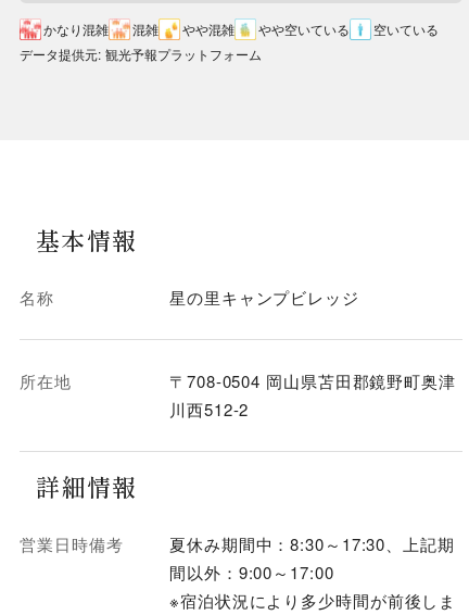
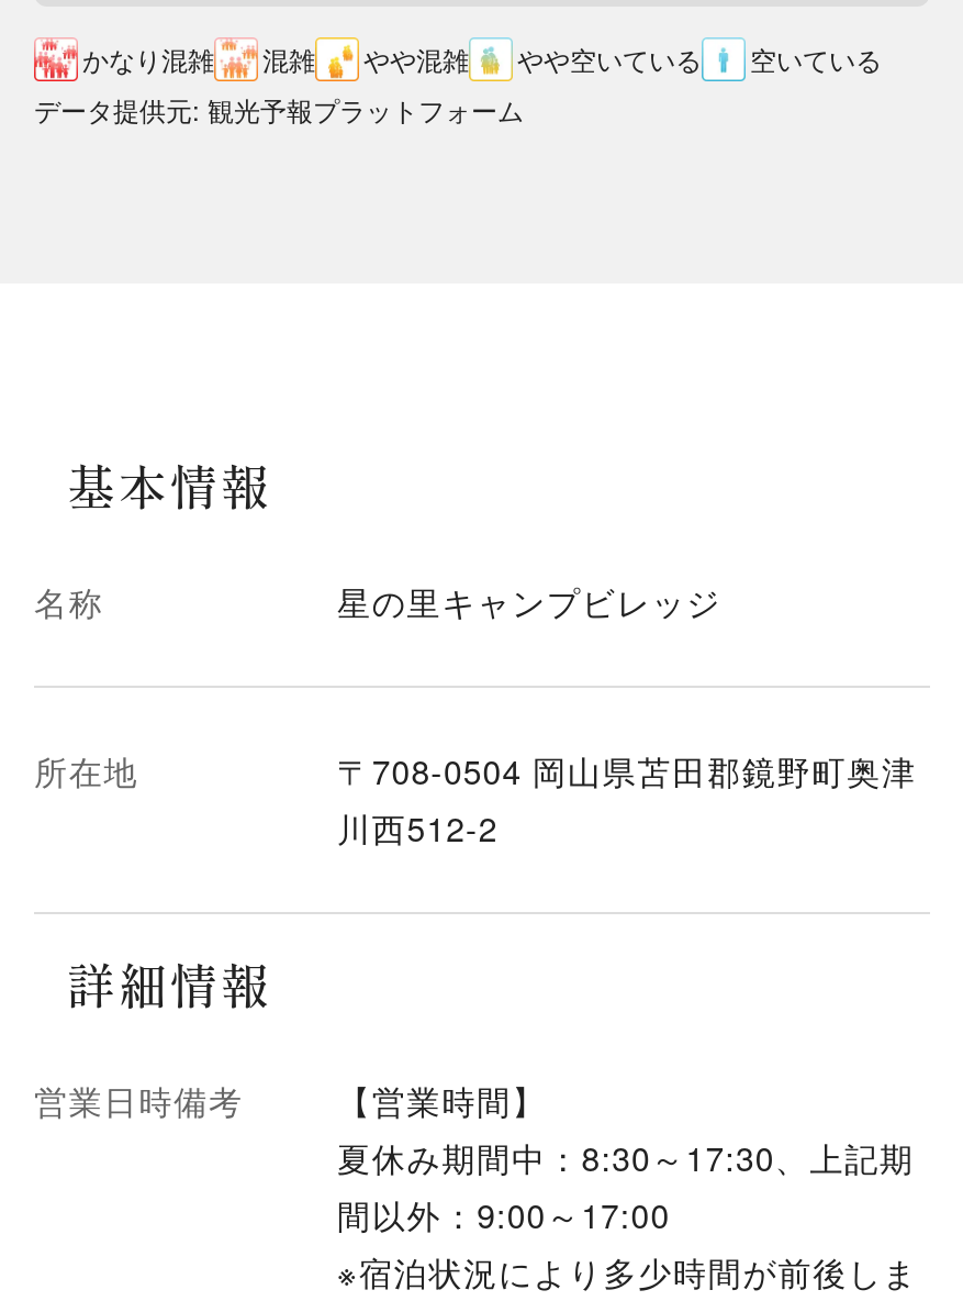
none -> [337,1077,547,1123] 【営業時間】

